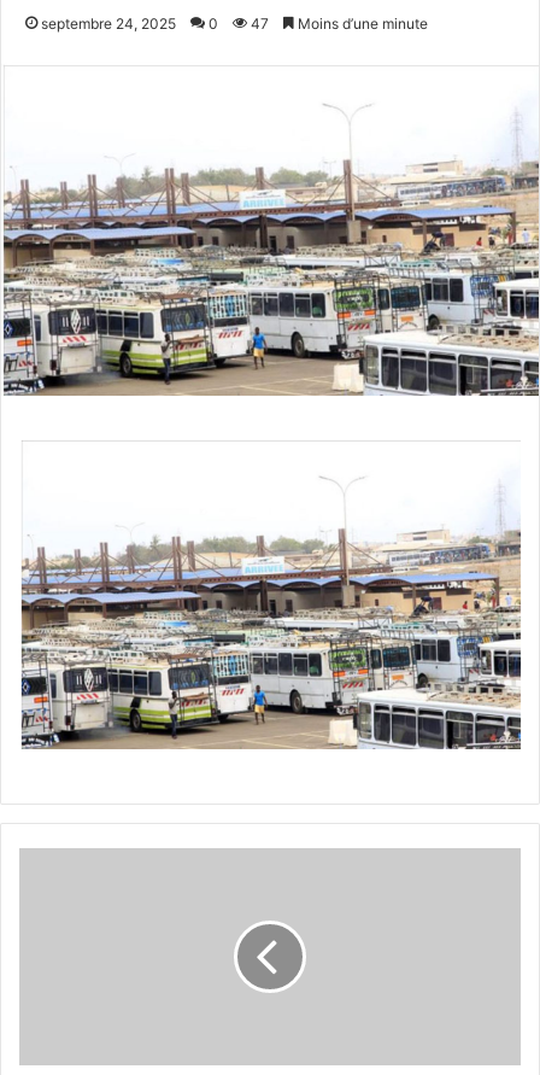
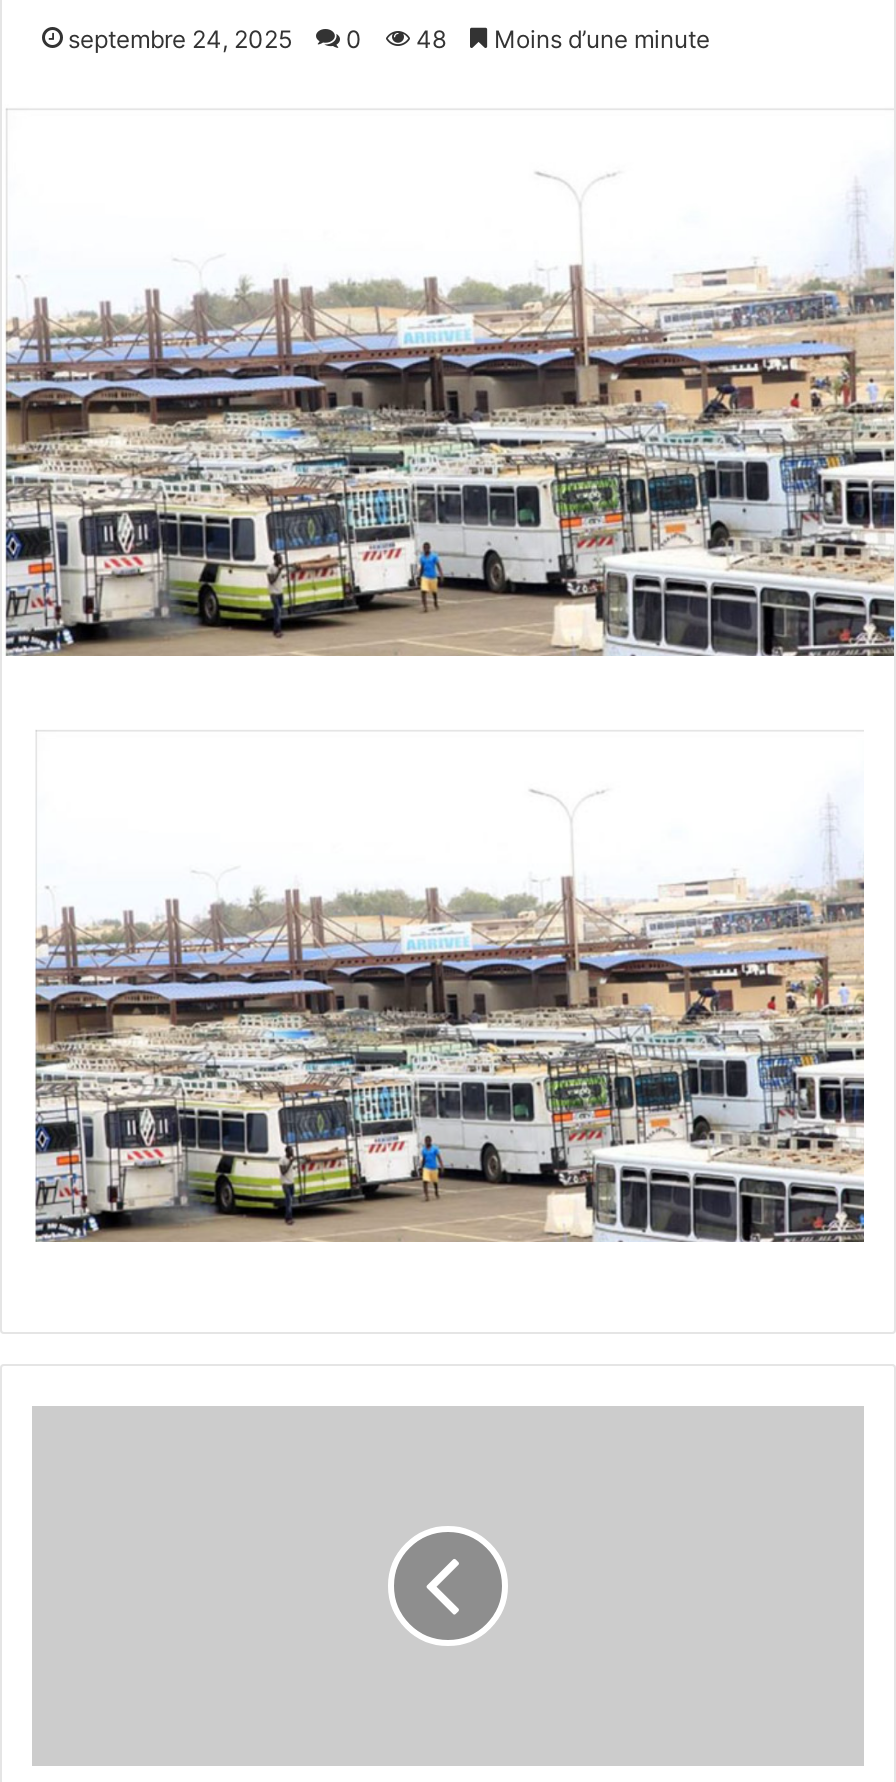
[41,14,428,33] septembre 24, 2025 0 47 Moins d’une minute -> [68,24,710,54] septembre 24, 2025 0 48 Moins d’une minute

